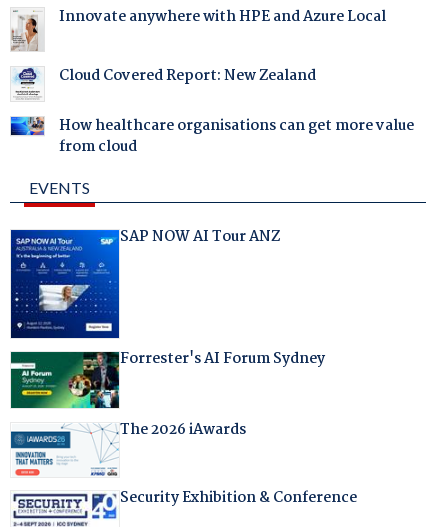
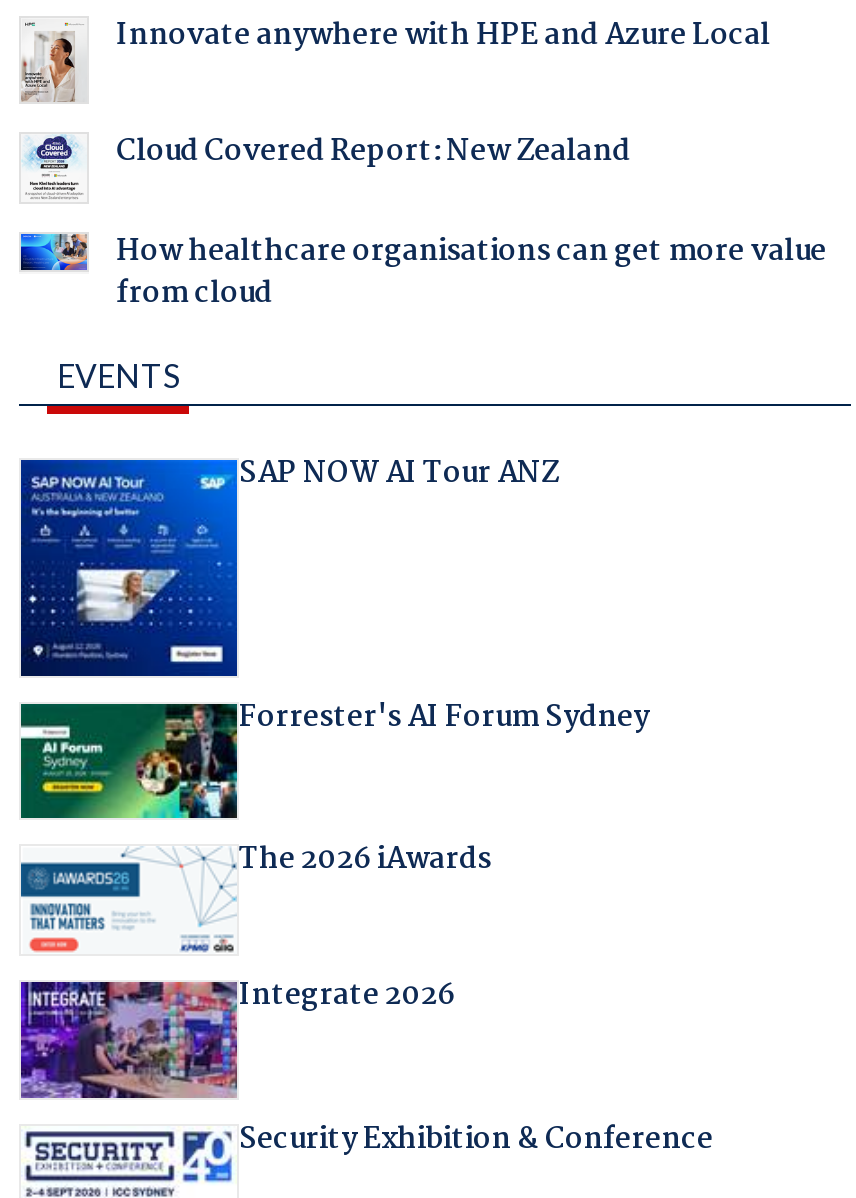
none -> [19,972,455,1100] [image] | Integrate 2026

